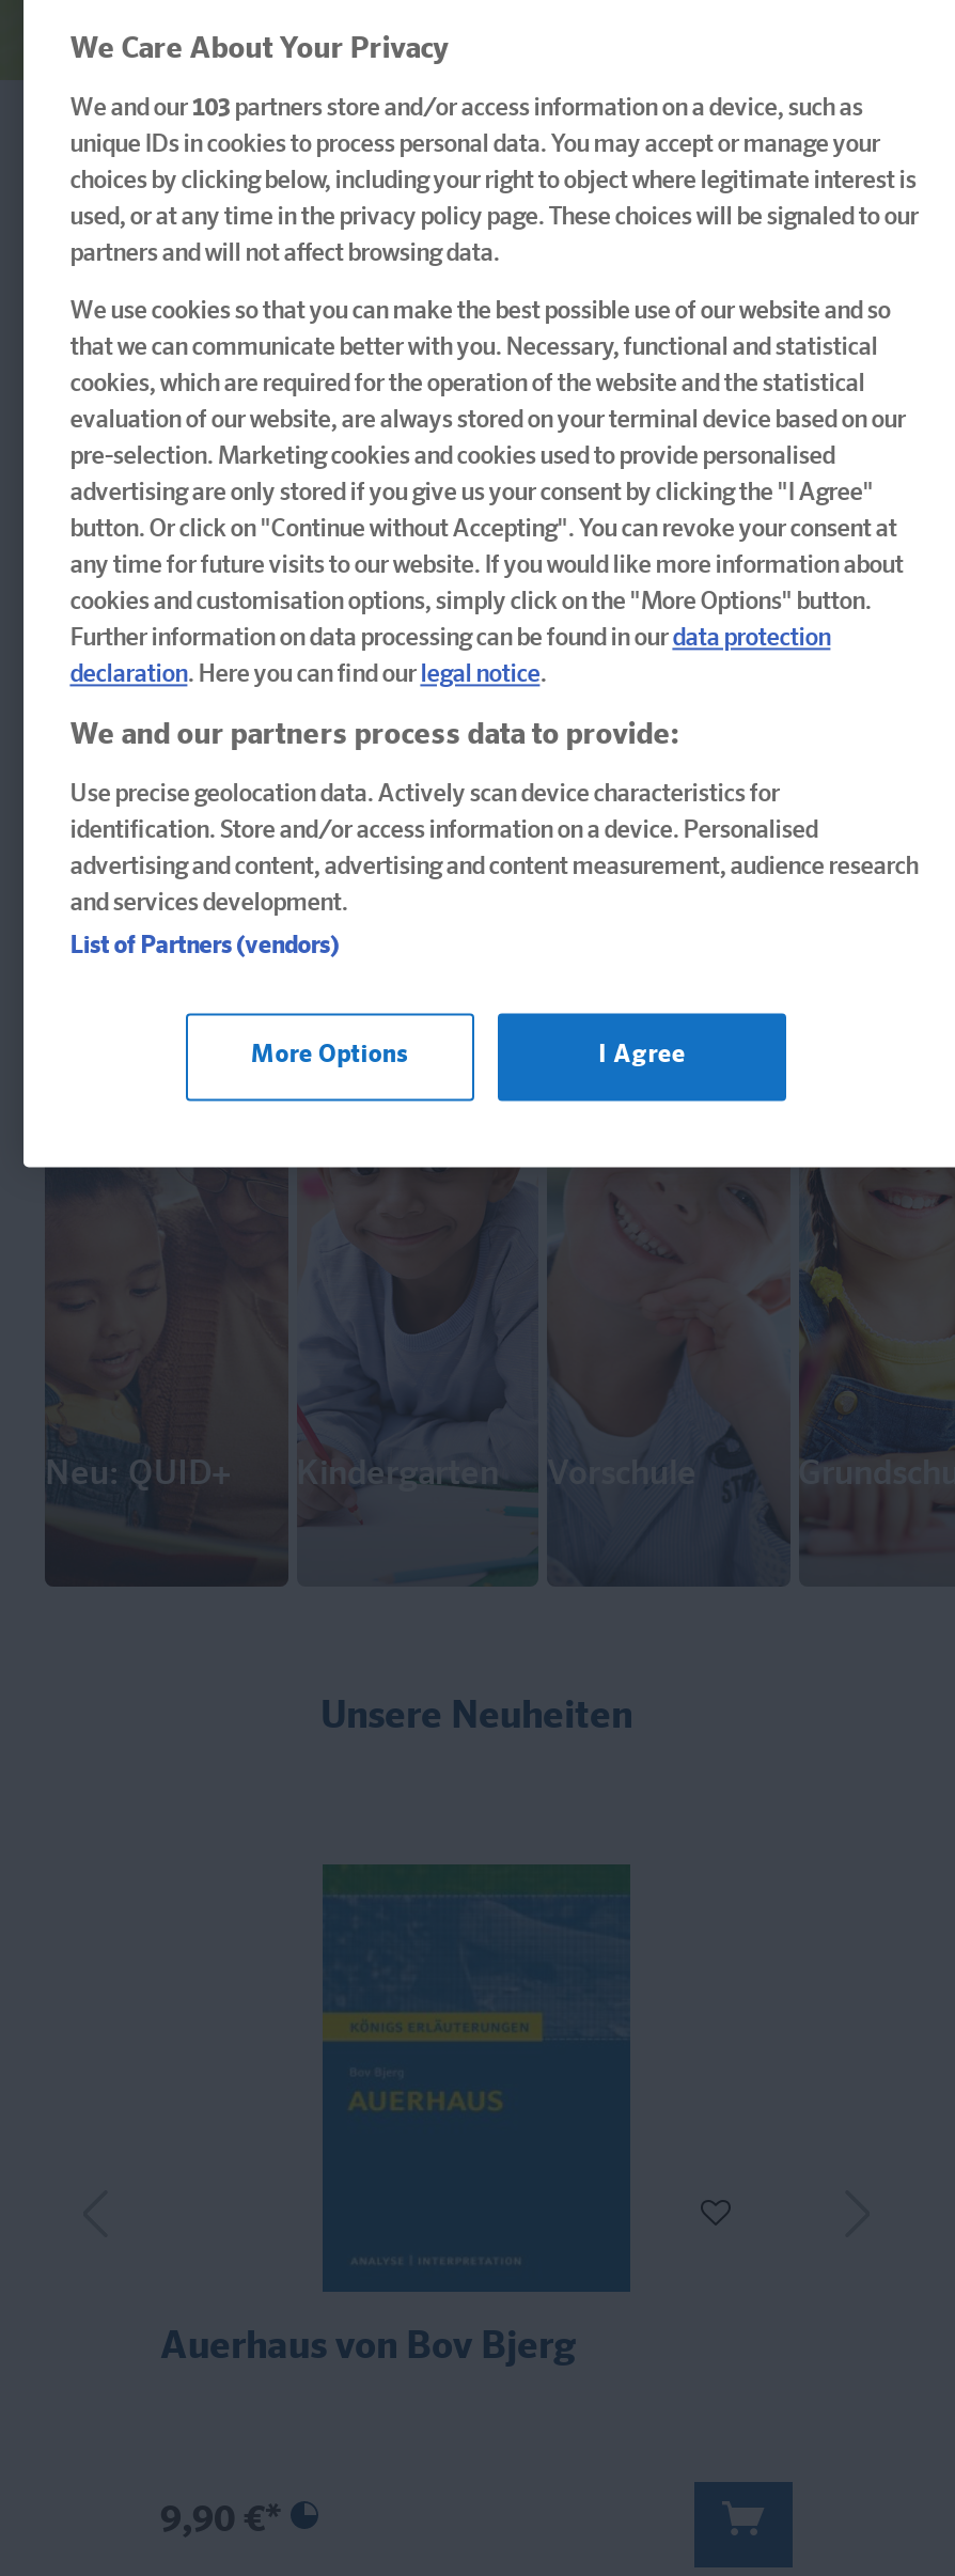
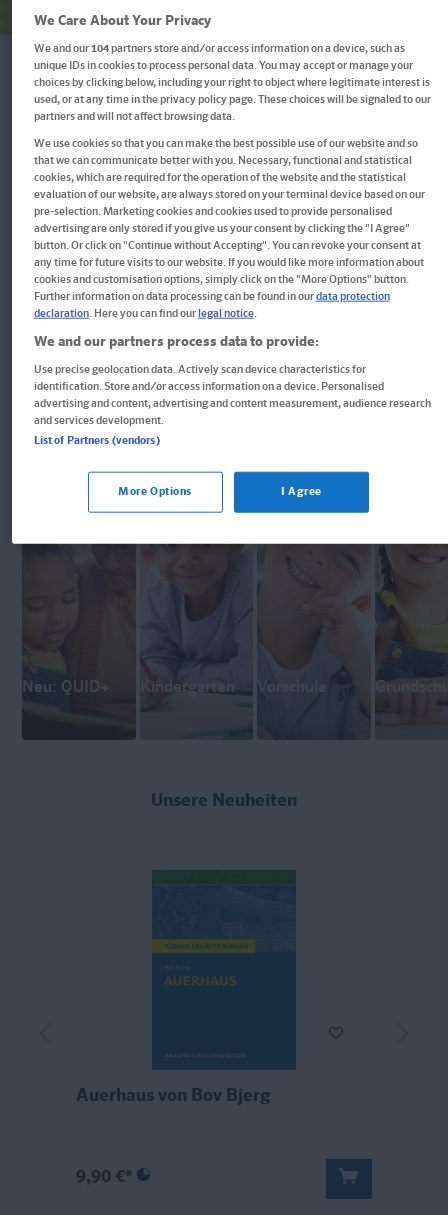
[70,97,862,122] We and our 103 partners store and/or access information on a device, such as -> [34,43,405,55] We and our 104 partners store and/or access information on a device, such as

